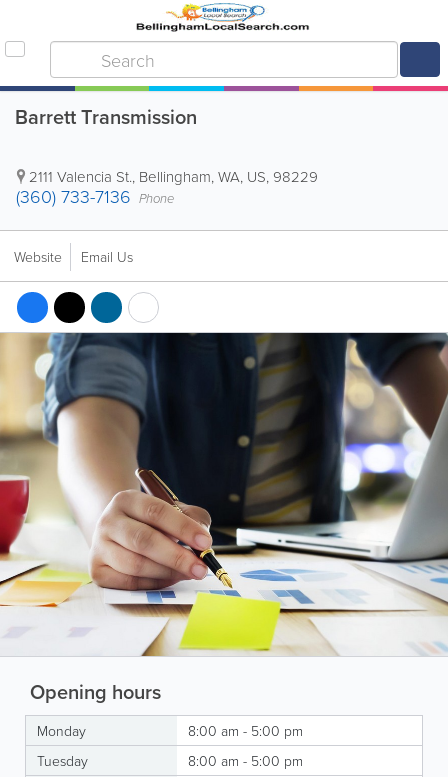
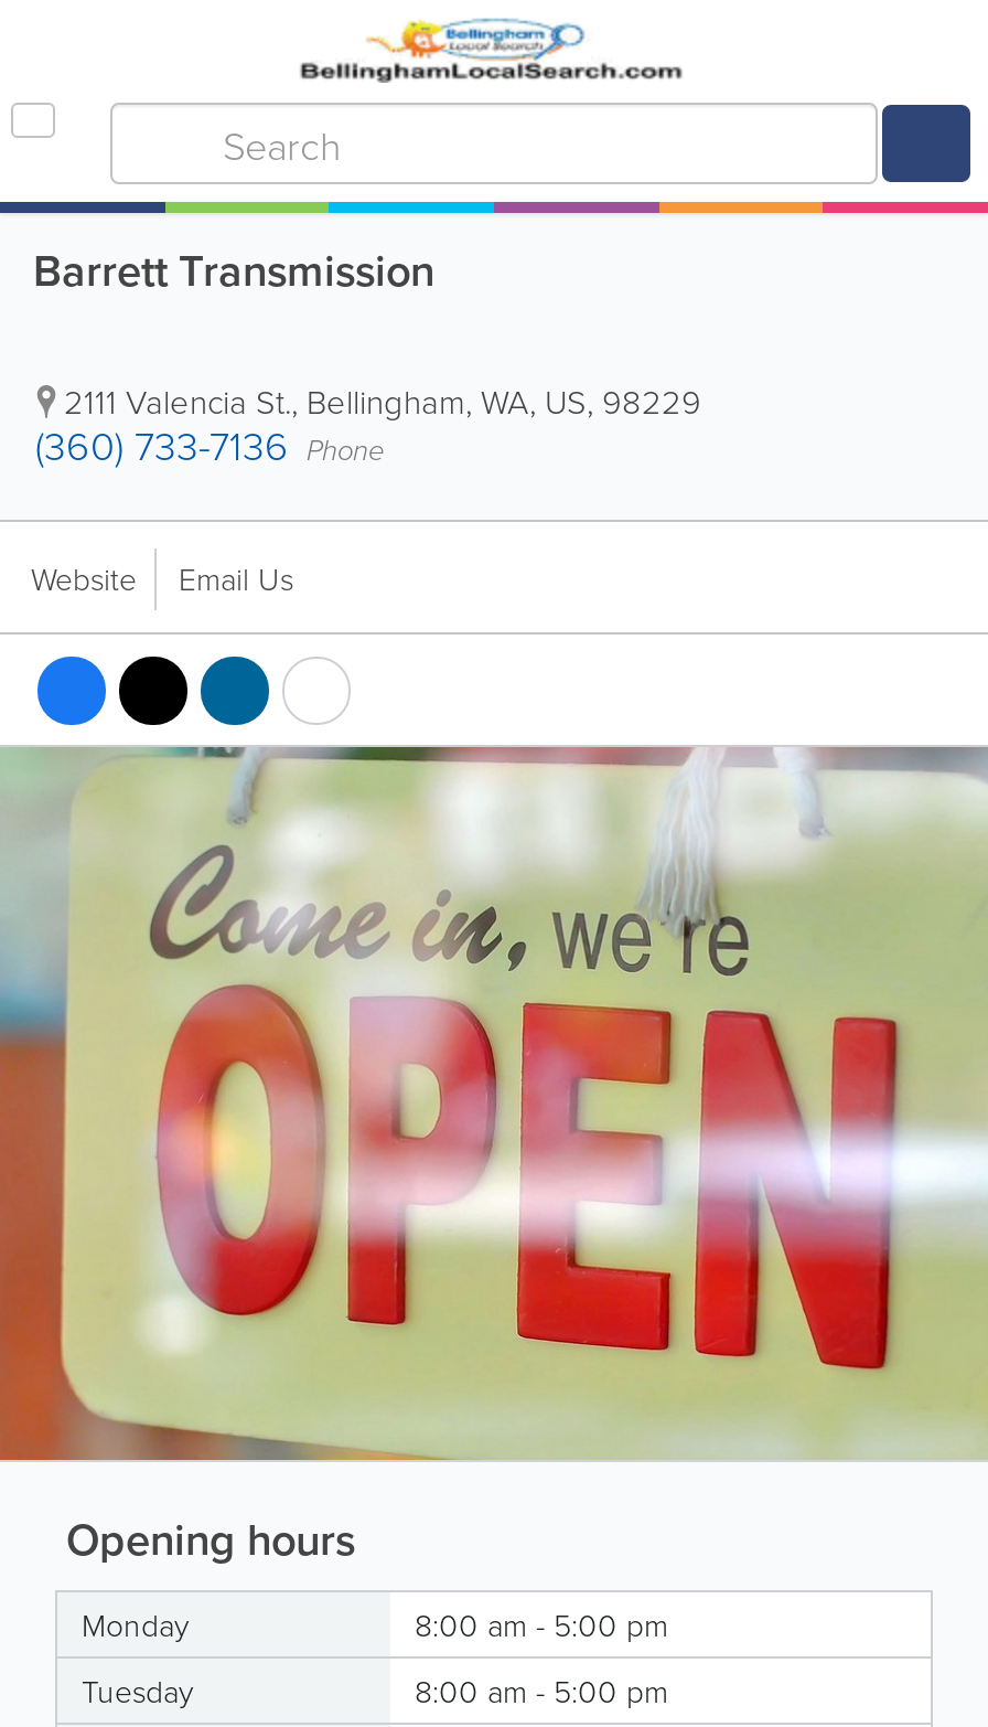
[3,332,445,656] [image] -> [7,745,981,1462] [image]

